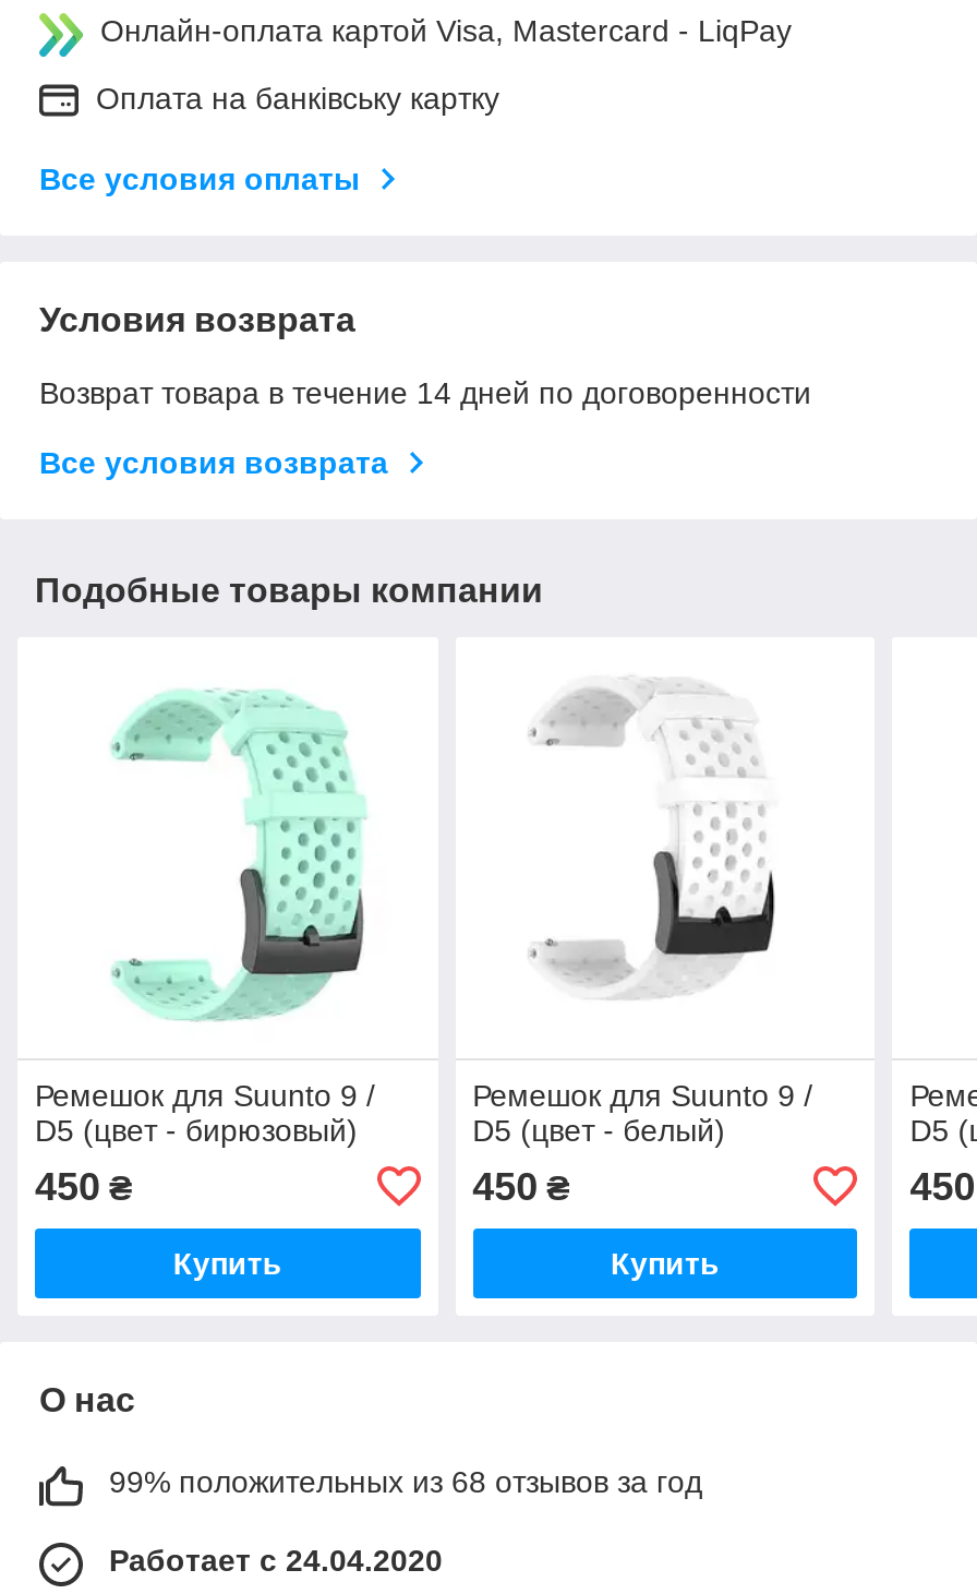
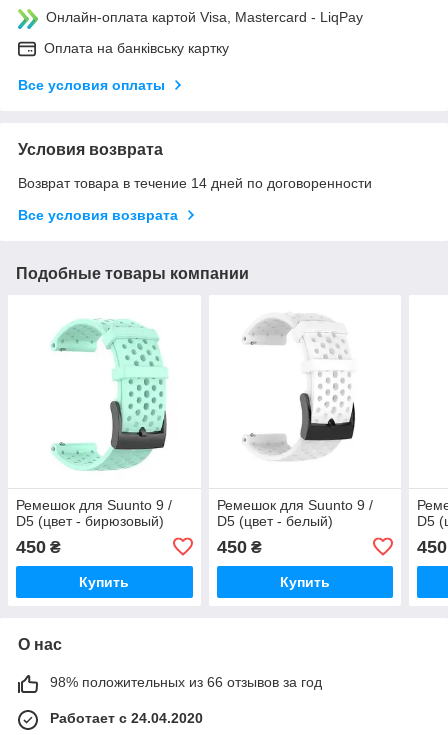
[109,1464,702,1499] 99% положительных из 68 отзывов за год -> [50,674,322,690] 98% положительных из 66 отзывов за год

